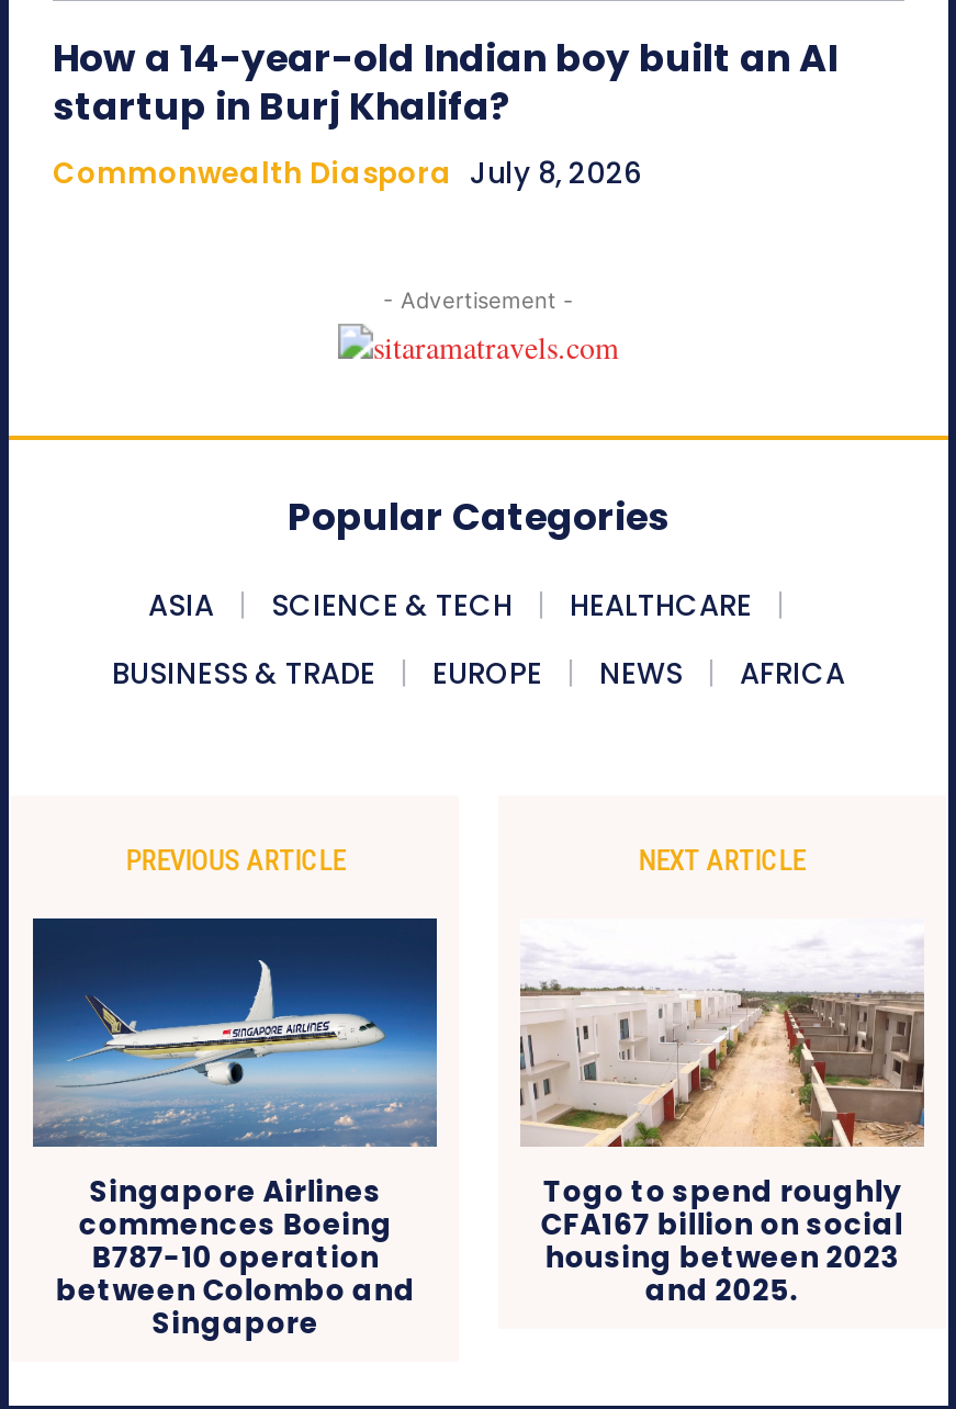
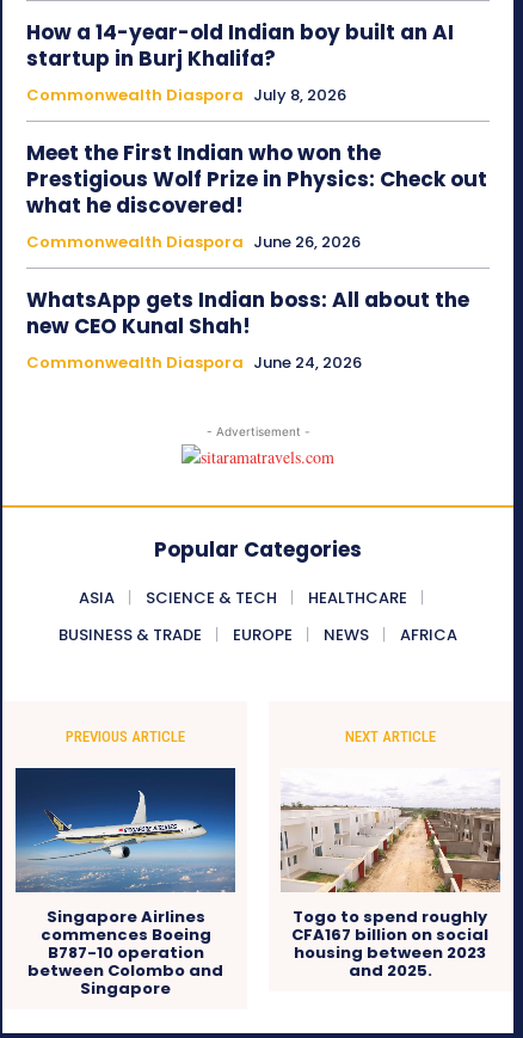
none -> [26,139,487,374] Meet the First Indian who won the | Prestigious Wolf Prize in Physics: Check out | what he discovered! | Commonwealth Diaspora June 26, 2026 | WhatsApp gets Indian boss: All about the | new CEO Kunal Shah! | Commonwealth Diaspora June 24, 2026

